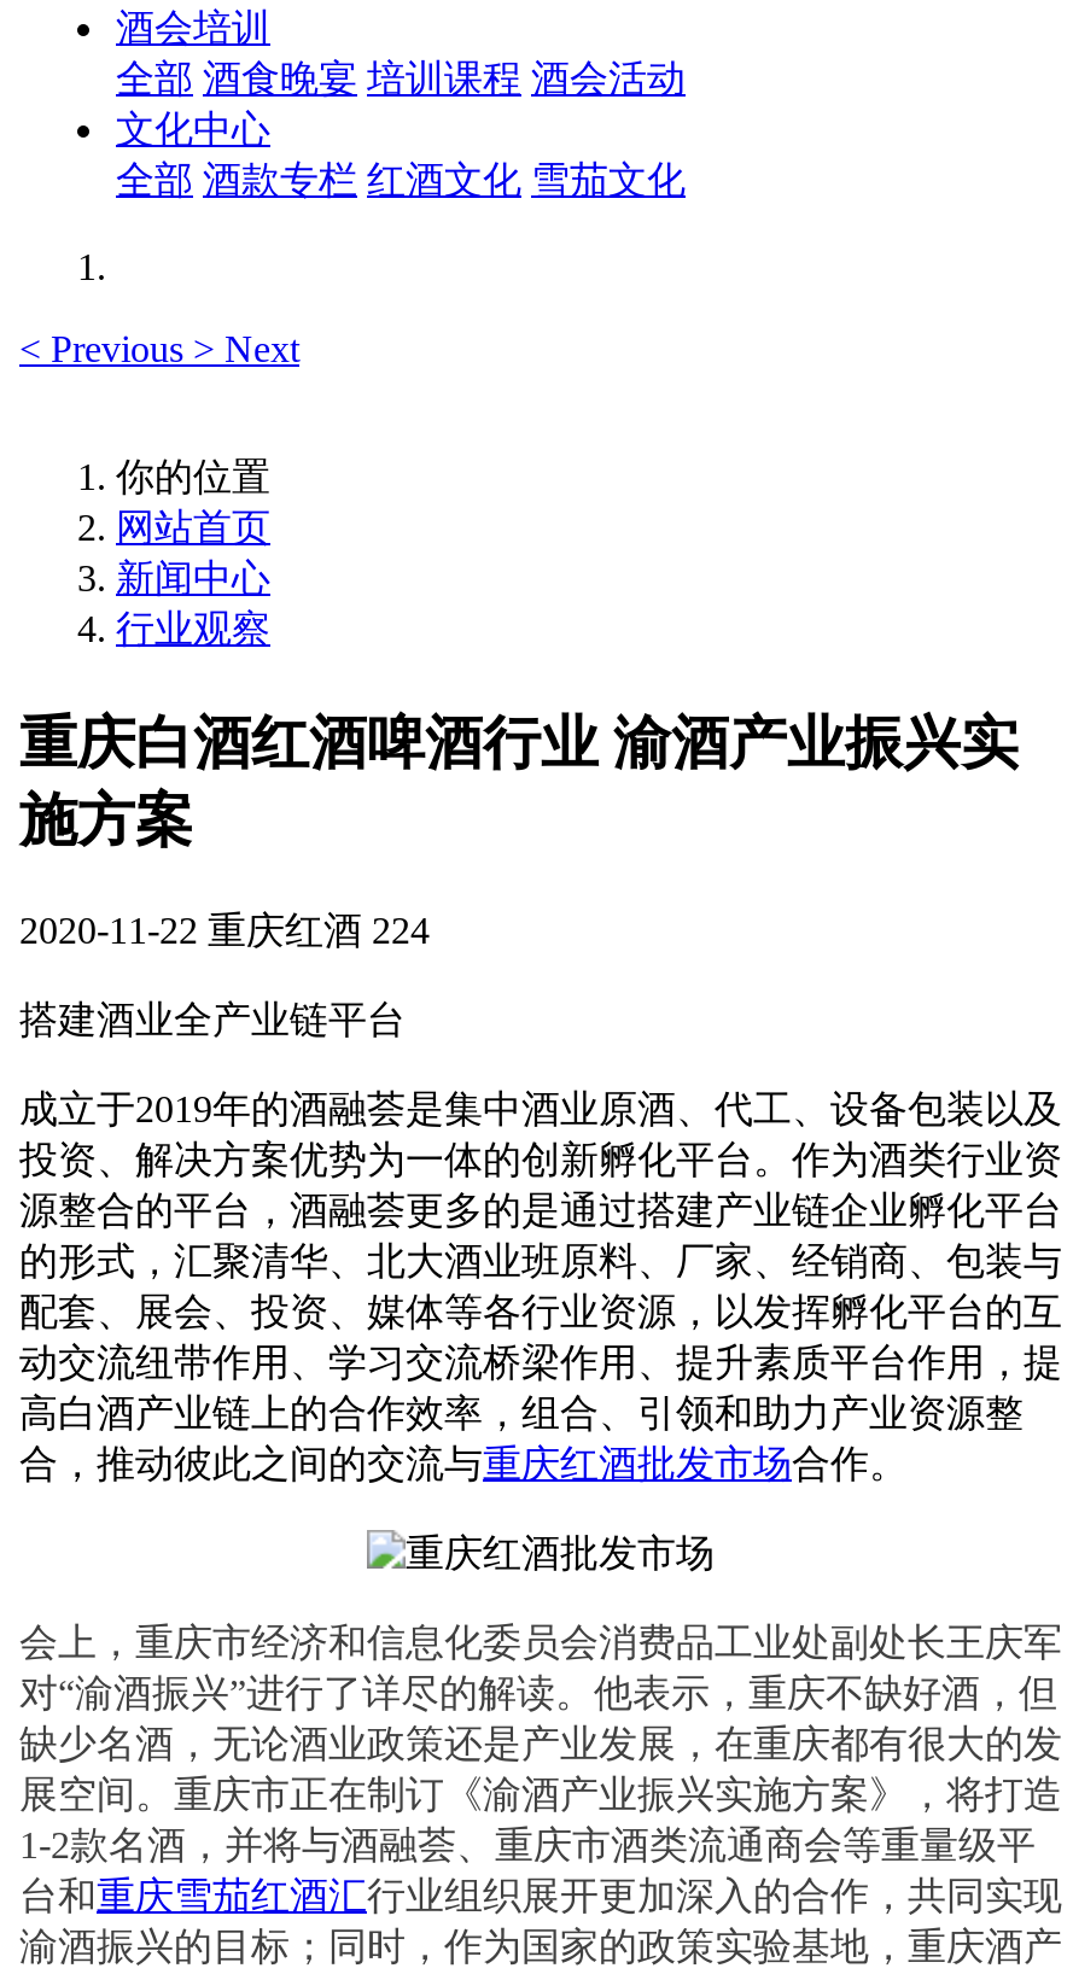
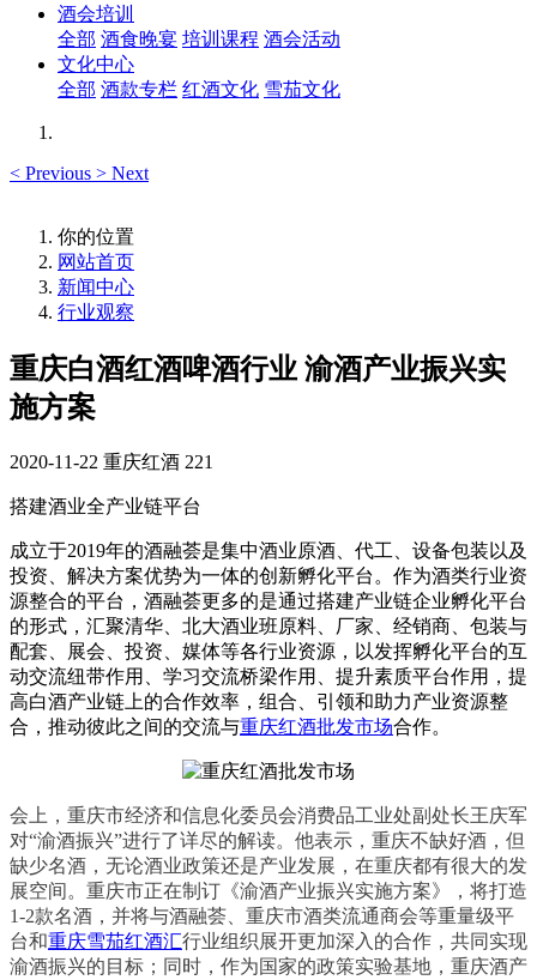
[19,909,430,950] 2020-11-22 重庆红酒 224 -> [10,451,213,472] 2020-11-22 重庆红酒 221

